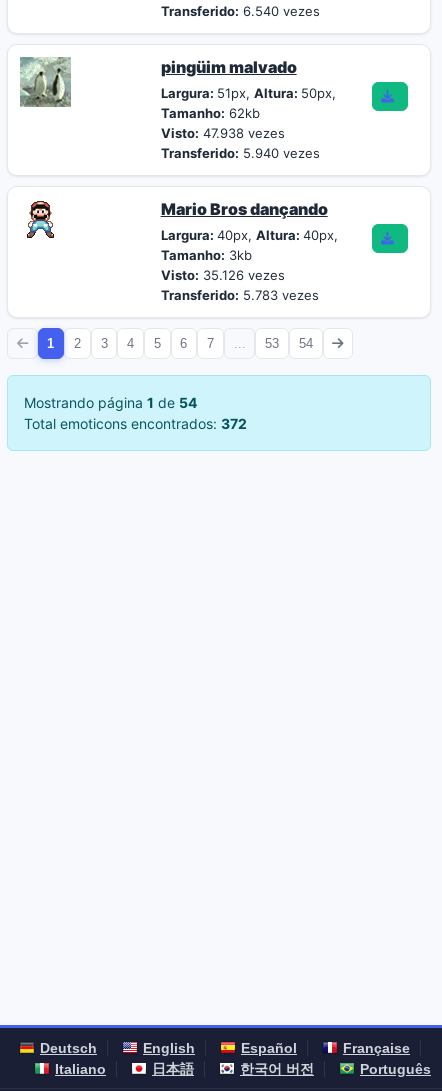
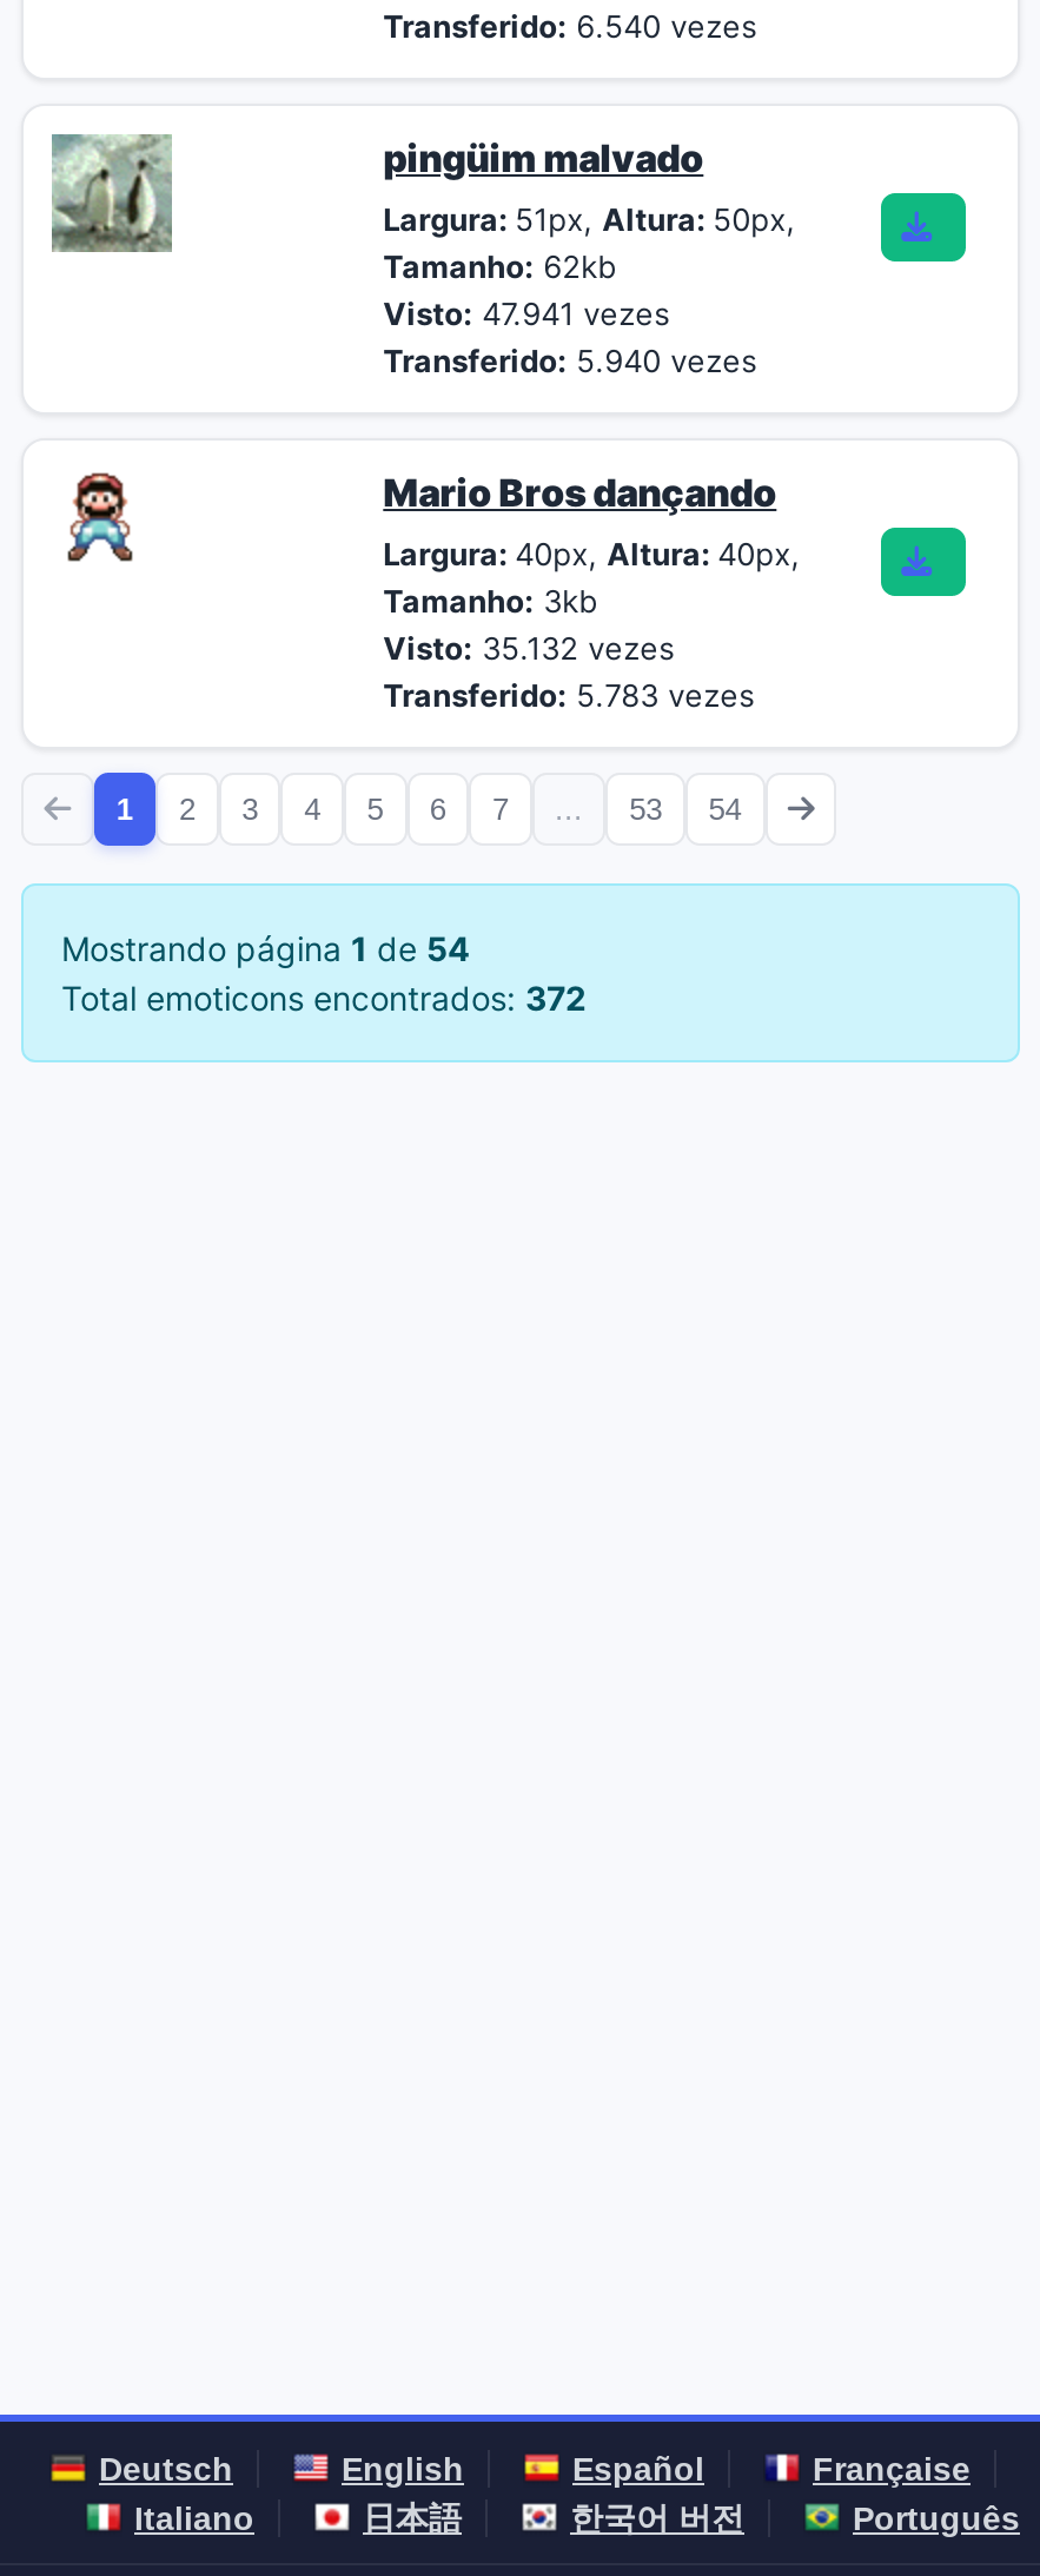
[161,125,285,141] Visto: 47.938 vezes -> [383,294,671,332] Visto: 47.941 vezes
[161,267,285,283] Visto: 35.126 vezes -> [383,629,675,667] Visto: 35.132 vezes

